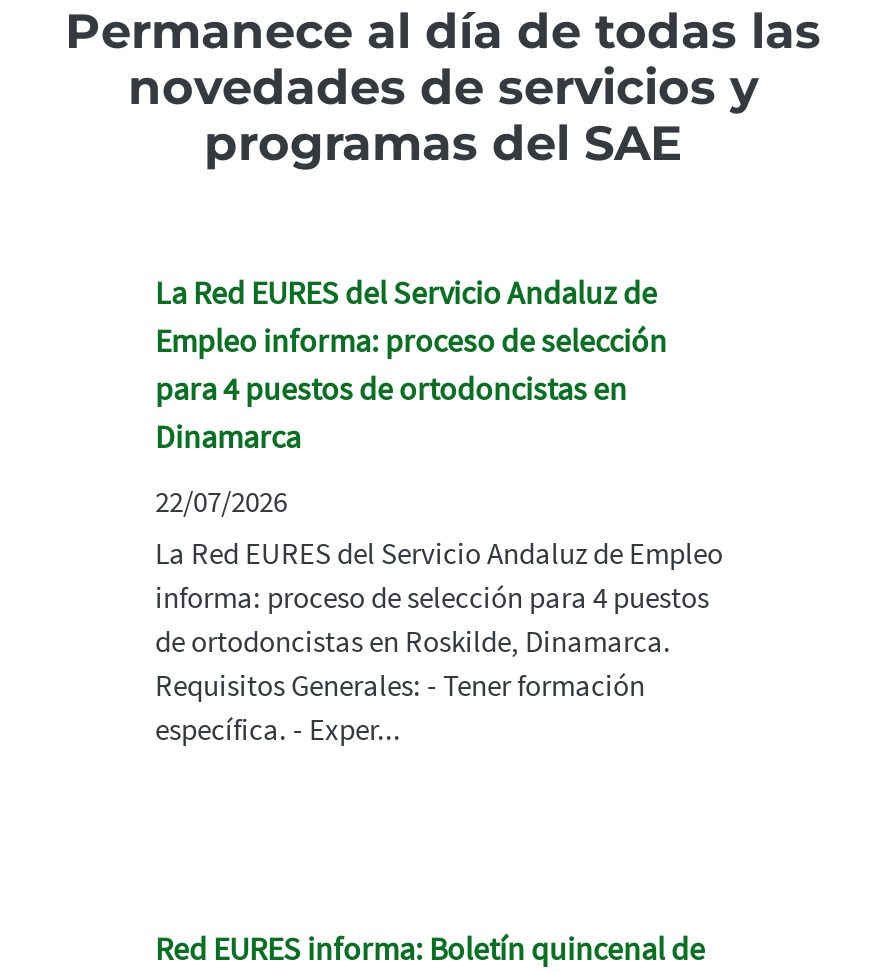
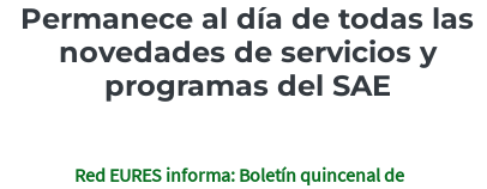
[155,272,723,748] La Red EURES del Servicio Andaluz de | Empleo informa: proceso de selección | para 4 puestos de ortodoncistas en | Dinamarca | 22/07/2026 | La Red EURES del Servicio Andaluz de Empleo | informa: proceso de selección para 4 puestos | de ortodoncistas en Roskilde, Dinamarca. | Requisitos Generales: - Tener formación | específica. - Exper... -> none

